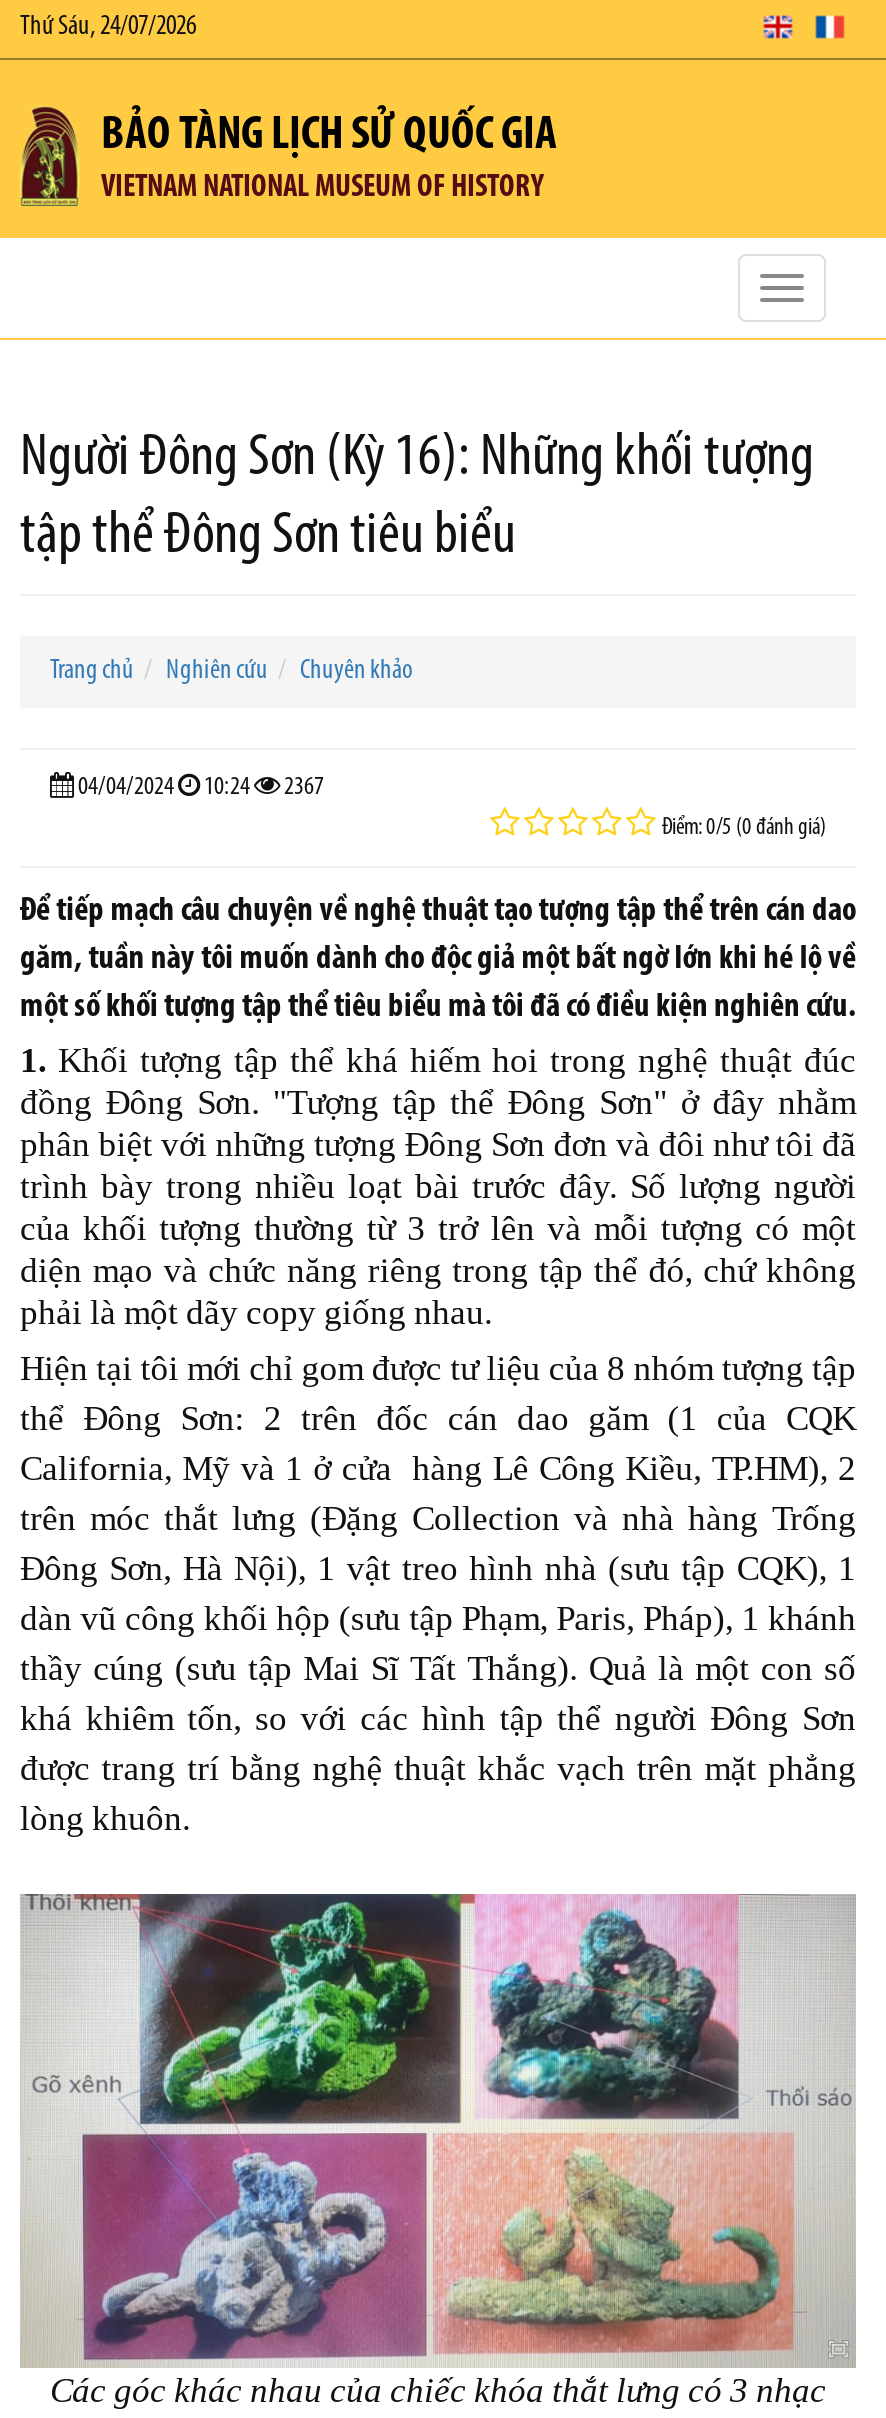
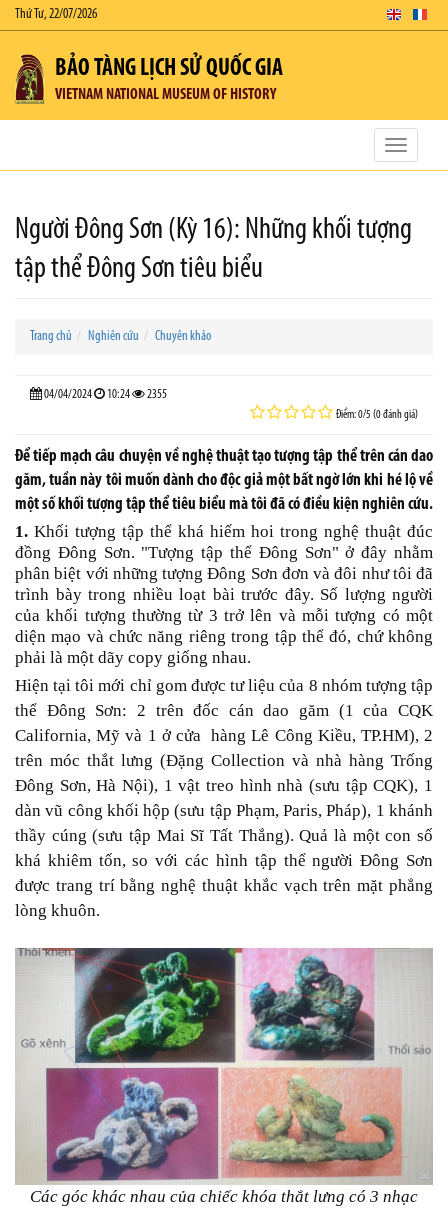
[20,12,196,42] Thứ Sáu, 24/07/2026 -> [15,7,97,22] Thứ Tư, 22/07/2026
[74,774,324,800] 04/04/2024 10:24 2367 -> [42,388,167,401] 04/04/2024 10:24 2355

